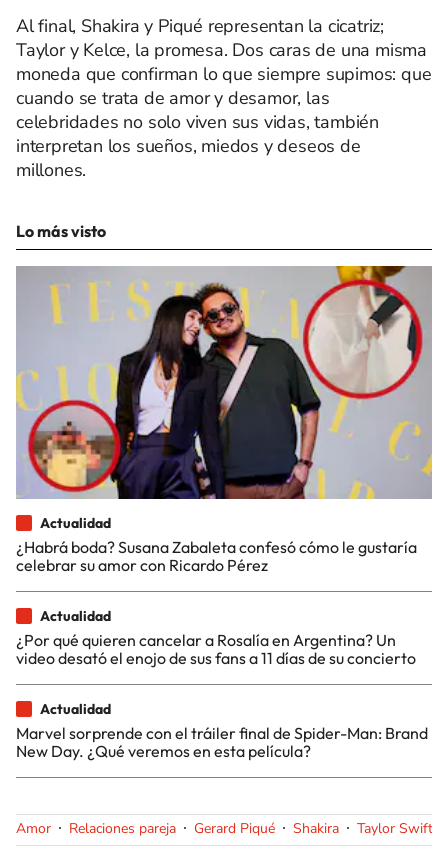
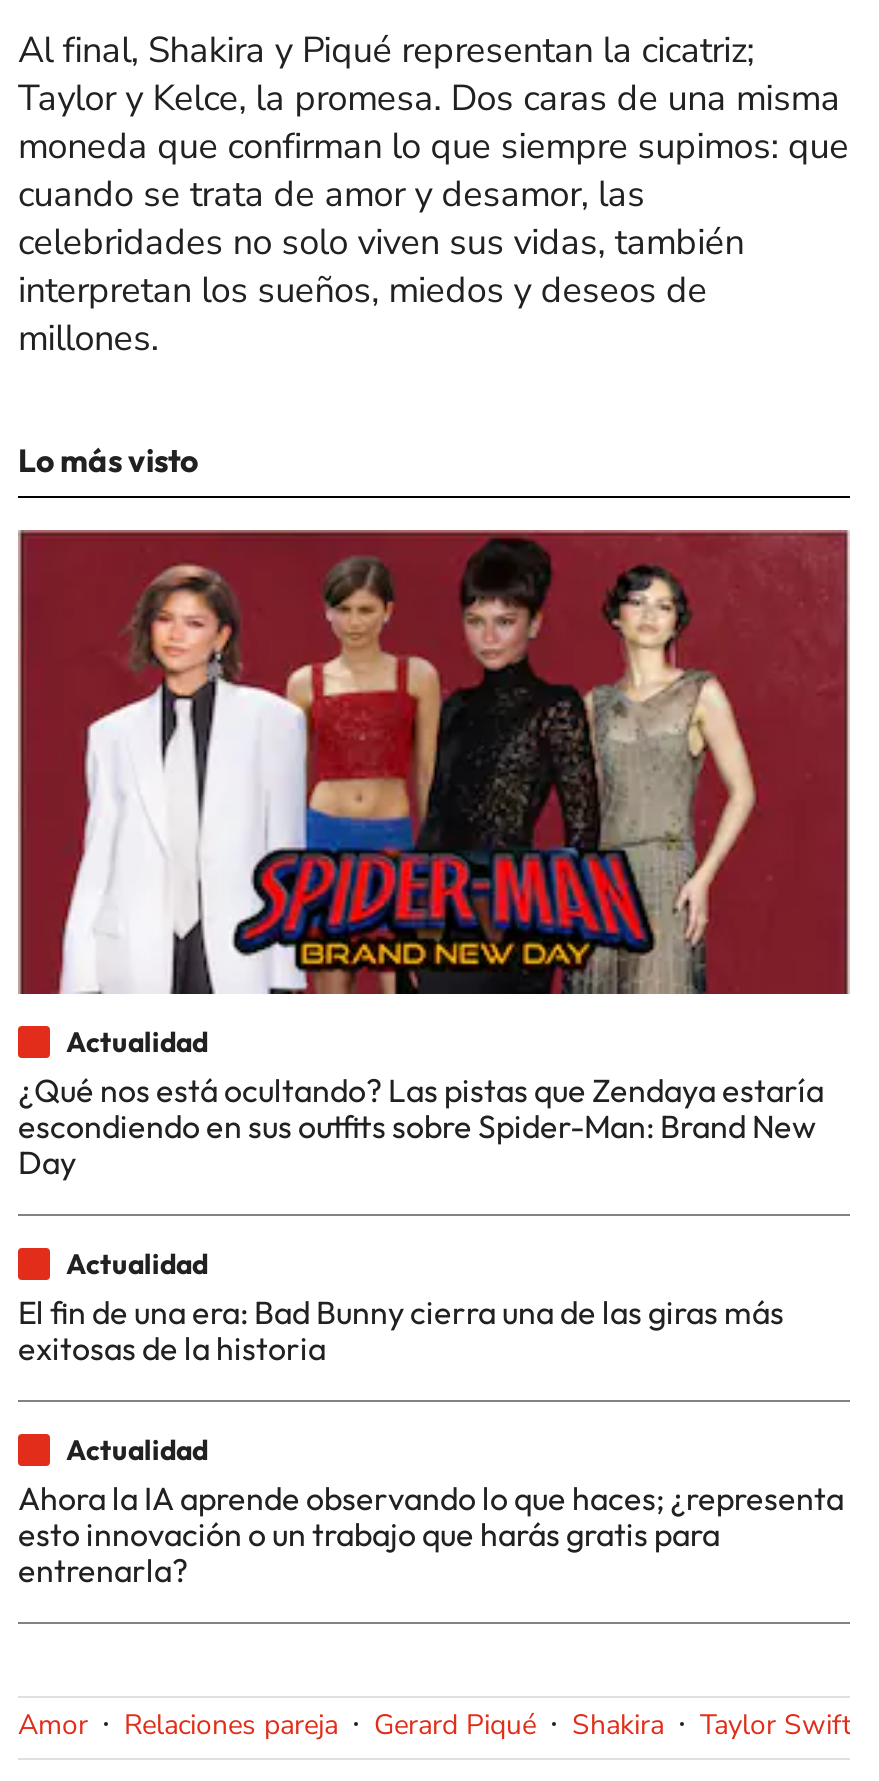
[16,265,432,575] [image] | ¿Habrá boda? Susana Zabaleta confesó cómo le gustaría | celebrar su amor con Ricardo Pérez -> [18,528,850,1183] [image] | ¿Qué nos está ocultando? Las pistas que Zendaya estaría | escondiendo en sus outfits sobre Spider-Man: Brand New | Day
[16,630,416,668] ¿Por qué quieren cancelar a Rosalía en Argentina? Un | video desató el enojo de sus fans a 11 días de su concierto -> [18,1293,784,1369] El fin de una era: Bad Bunny cierra una de las giras más | exitosas de la historia
[16,723,428,761] Marvel sorprende con el tráiler final de Spider-Man: Brand | New Day. ¿Qué veremos en esta película? -> [18,1479,844,1591] Ahora la IA aprende observando lo que haces; ¿representa | esto innovación o un trabajo que harás gratis para | entrenarla?

